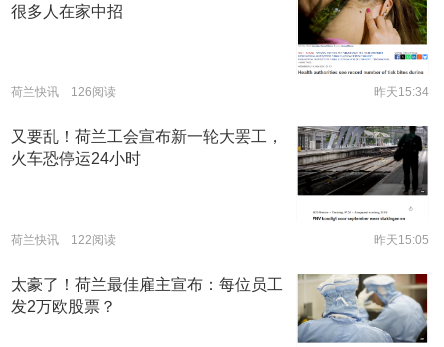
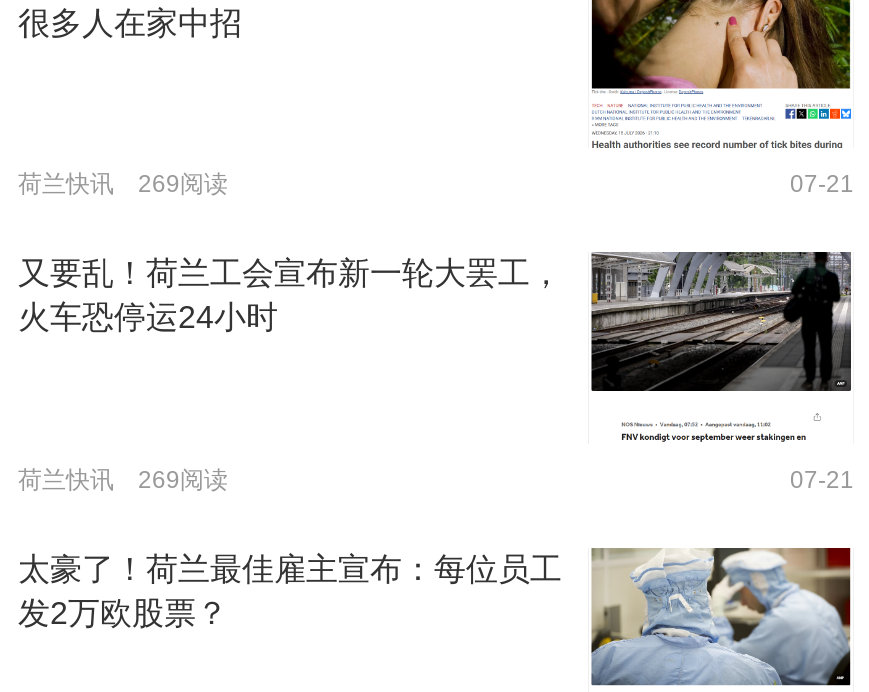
[11,85,429,99] 荷兰快讯 126阅读 | 昨天15:34 -> [18,171,854,199] 荷兰快讯 269阅读 | 07-21
[11,233,429,247] 荷兰快讯 122阅读 | 昨天15:05 -> [18,465,854,493] 荷兰快讯 269阅读 | 07-21

